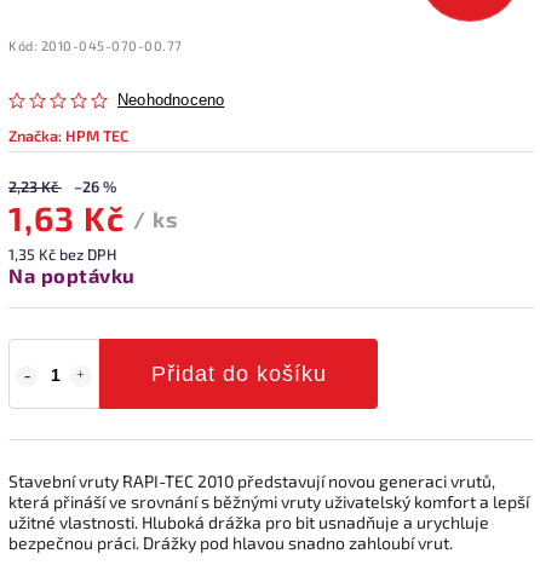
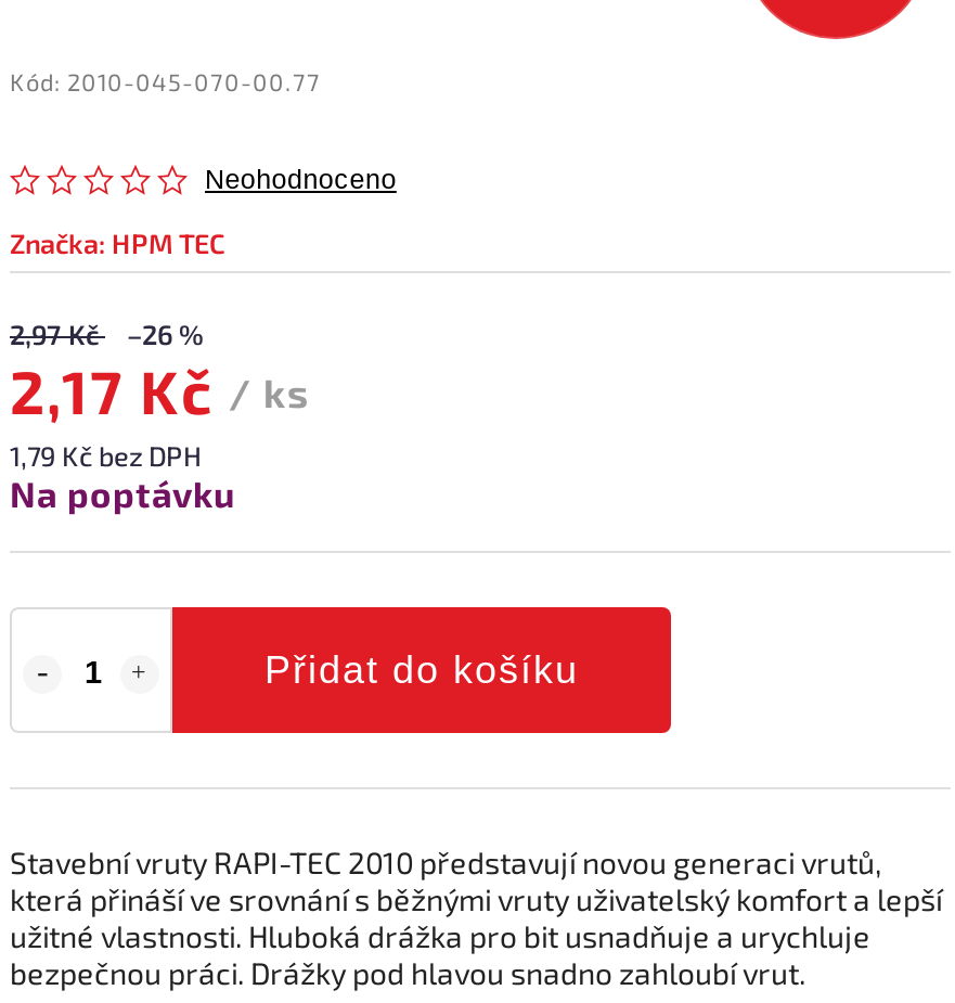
[8,176,116,195] 2,23 Kč –26 % -> [10,316,203,350] 2,97 Kč –26 %
[8,197,179,238] 1,63 Kč / ks -> [10,352,311,426] 2,17 Kč / ks
[8,244,116,263] 1,35 Kč bez DPH -> [10,437,201,472] 1,79 Kč bez DPH

